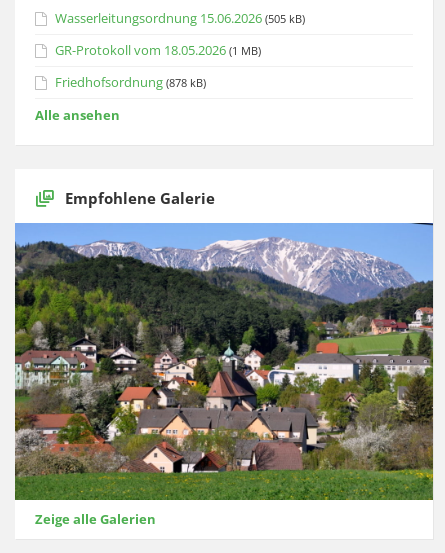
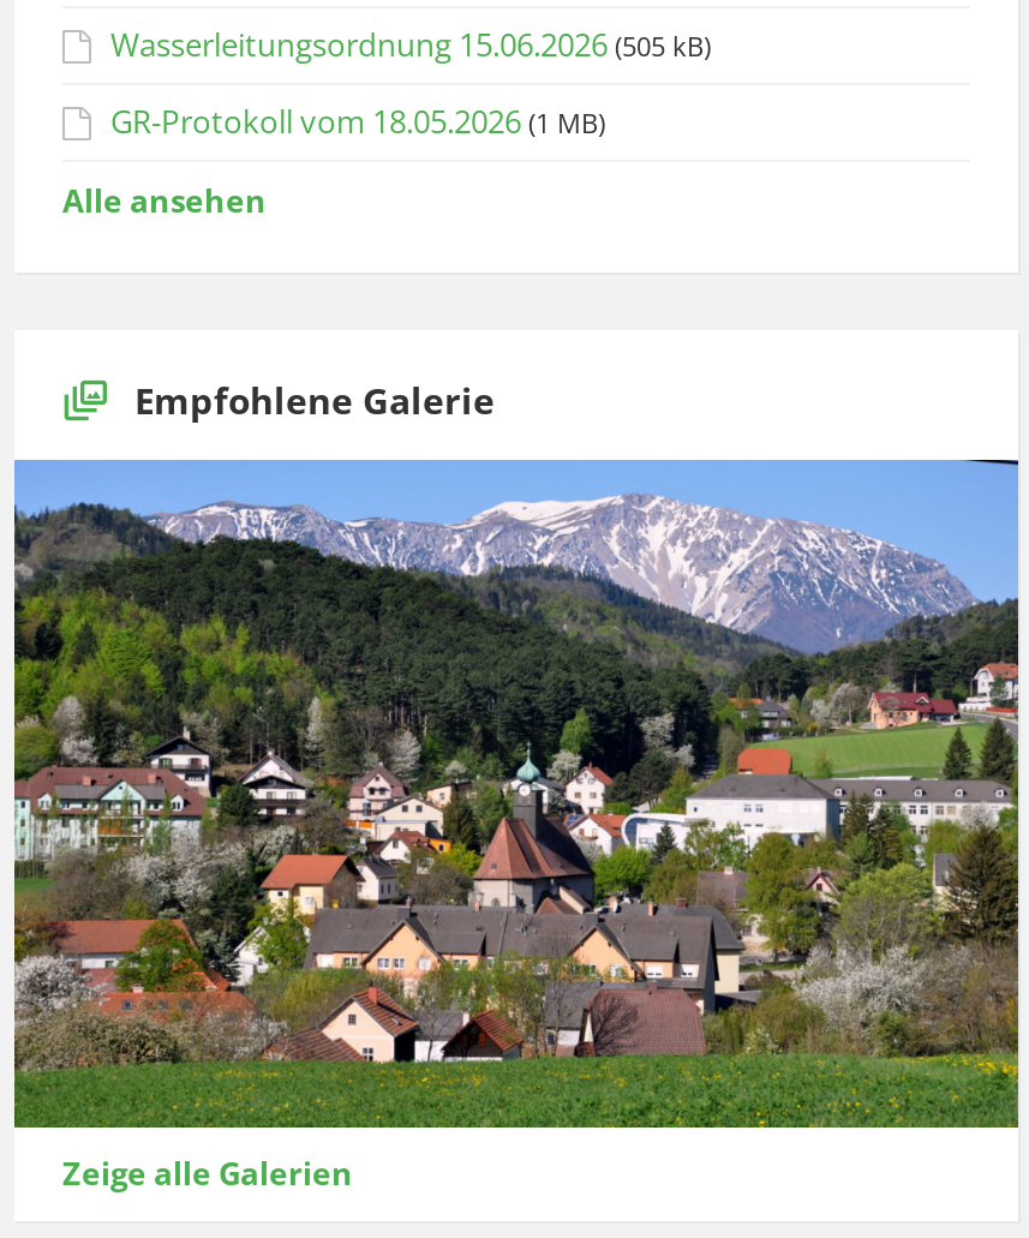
[55,73,206,91] Friedhofsordnung (878 kB) -> none

